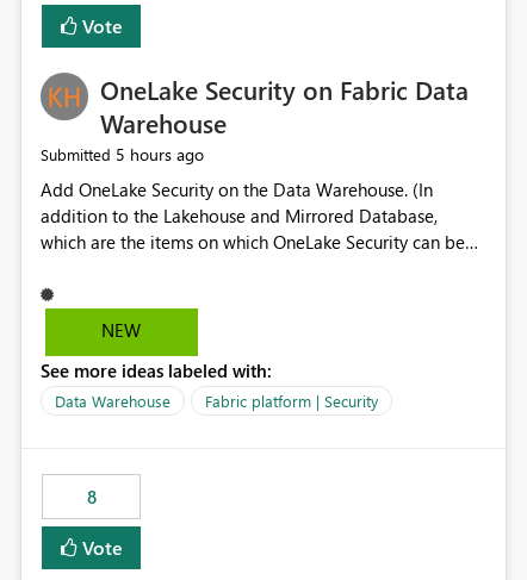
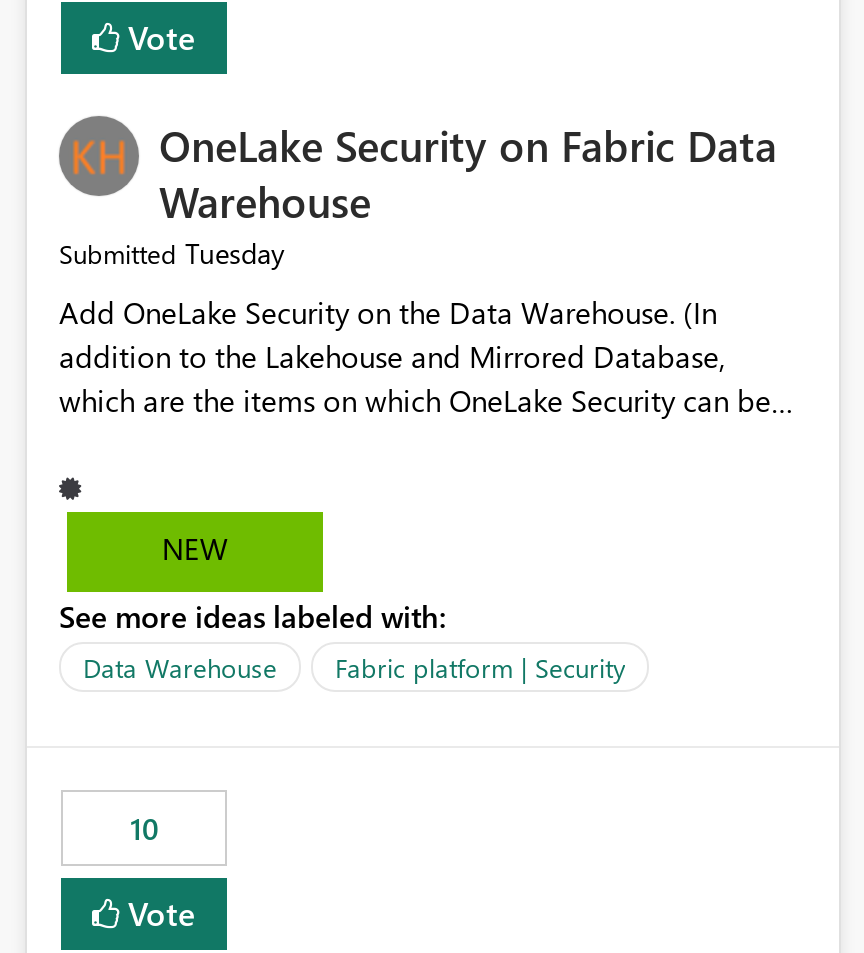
[41,143,204,166] Submitted 5 hours ago -> [59,235,285,273] Submitted Tuesday
[86,485,96,509] 8 -> [130,809,158,849] 10

